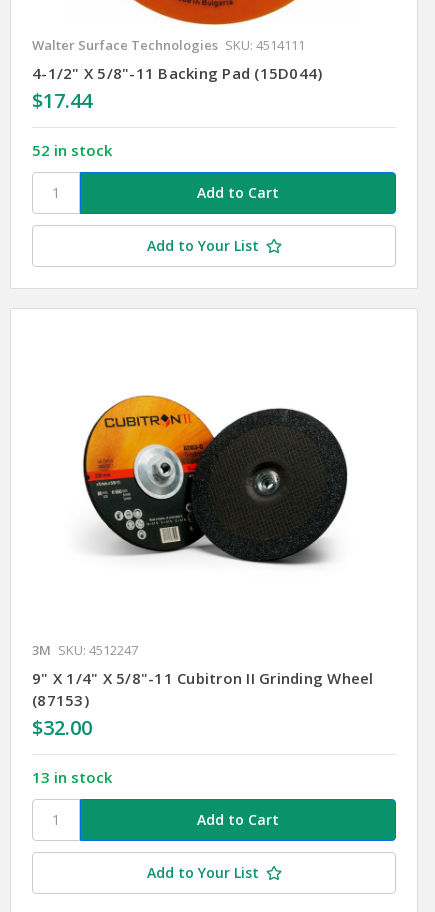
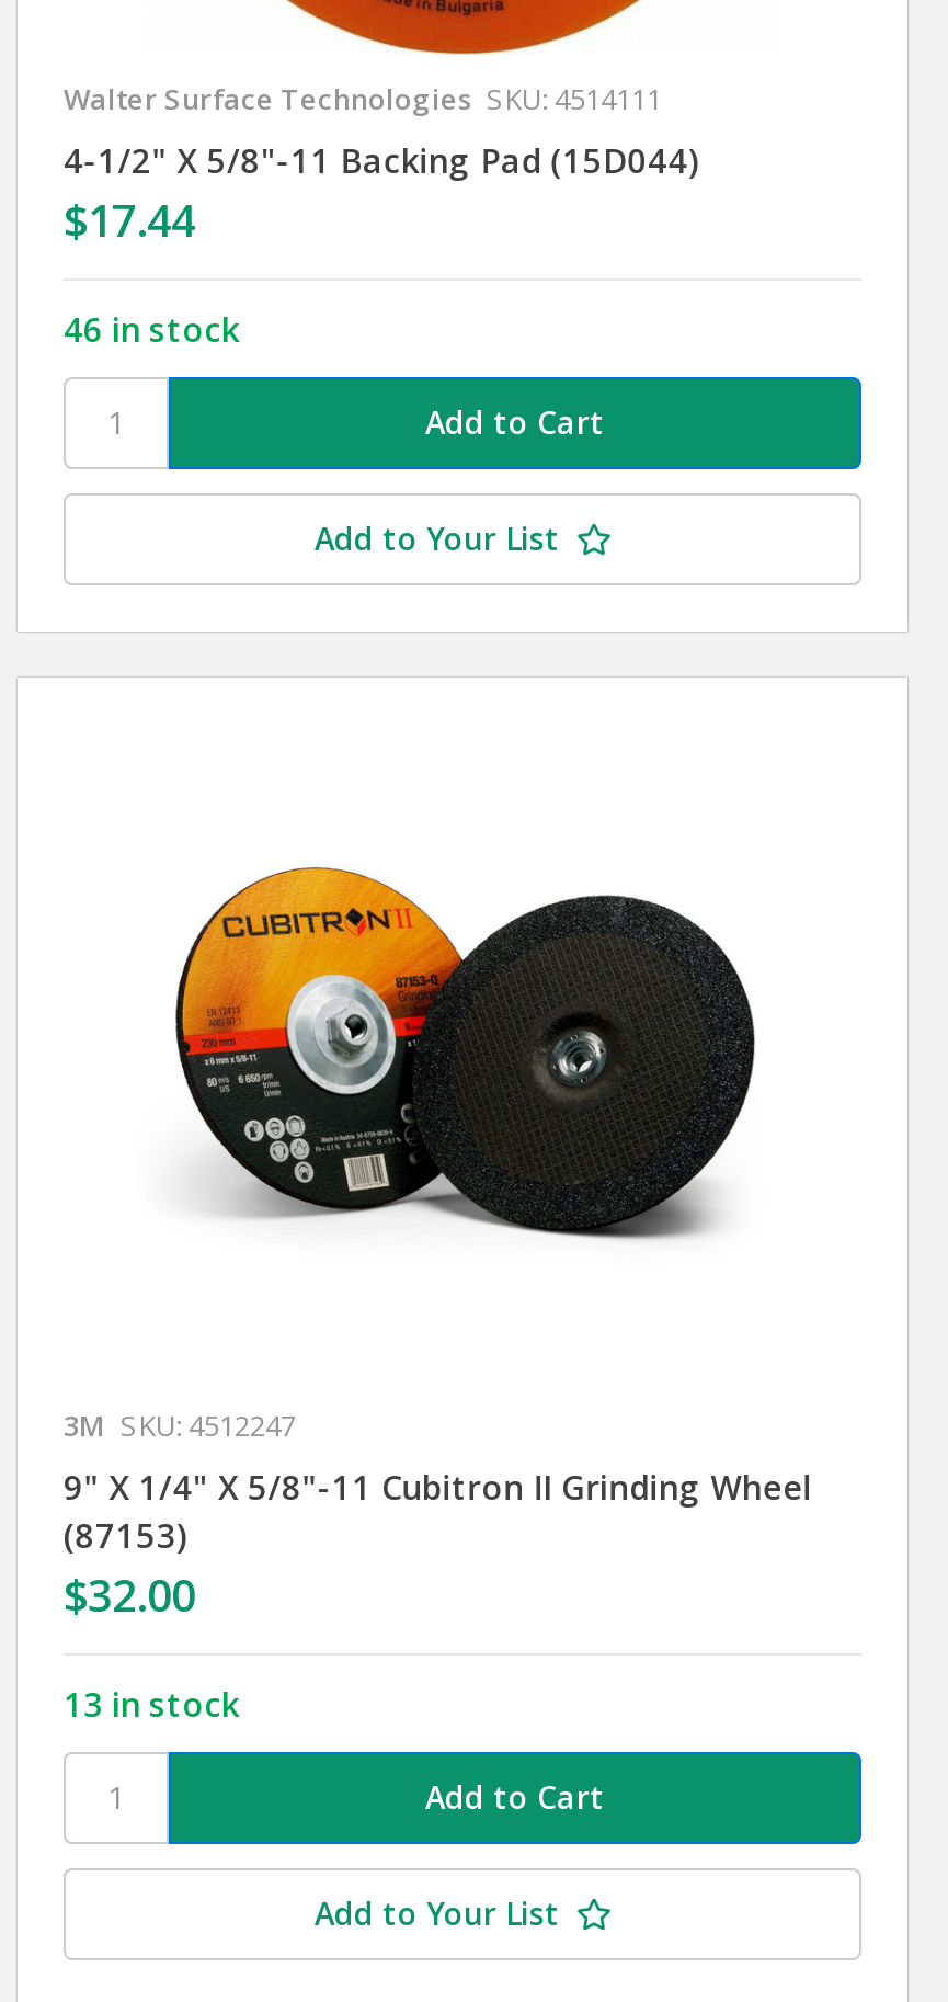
[32,140,112,160] 52 in stock -> [64,307,239,351] 46 in stock

